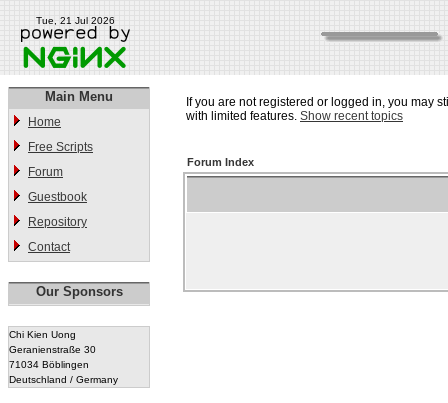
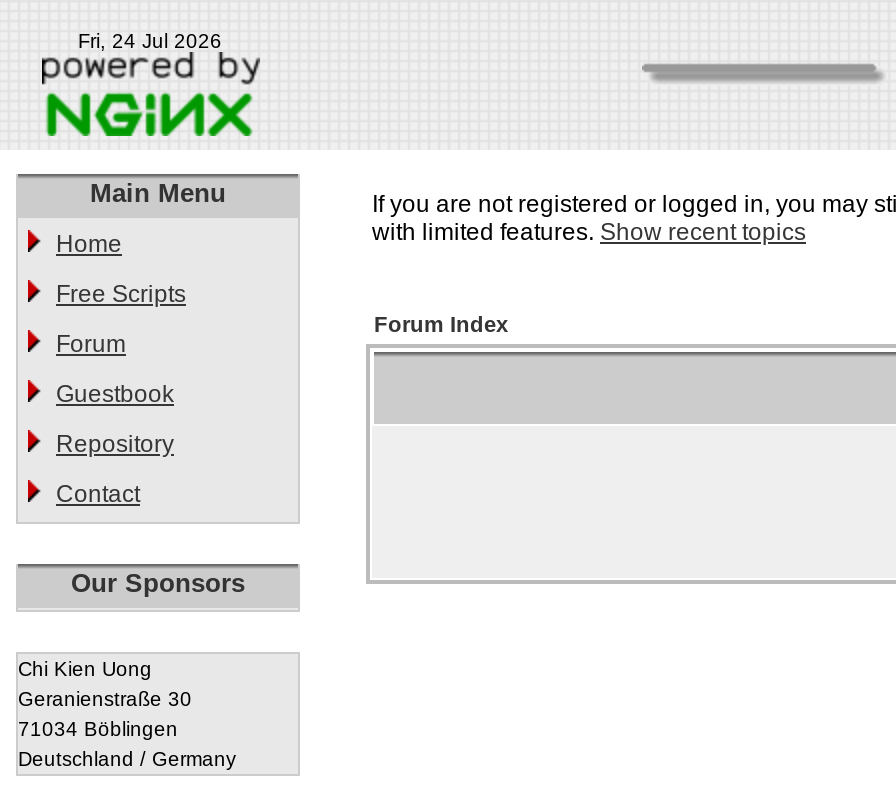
[35,15,114,26] Tue, 21 Jul 2026 -> [78,30,222,52] Fri, 24 Jul 2026

